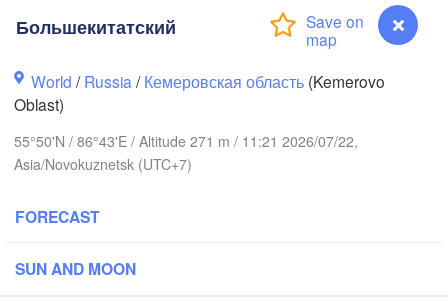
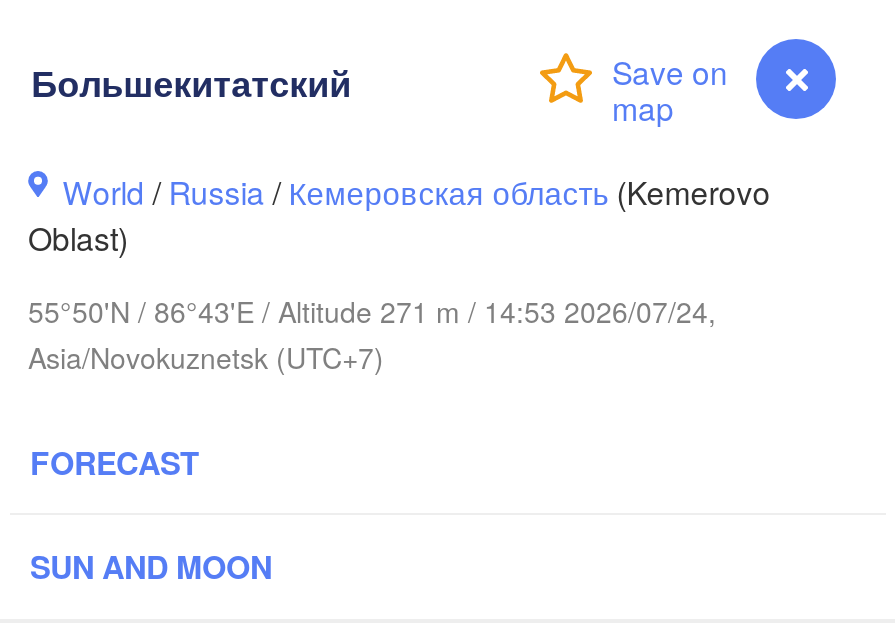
[14,131,358,151] 55°50'N / 86°43'E / Altitude 271 m / 11:21 2026/07/22, -> [28,291,716,331] 55°50'N / 86°43'E / Altitude 271 m / 14:53 2026/07/24,

